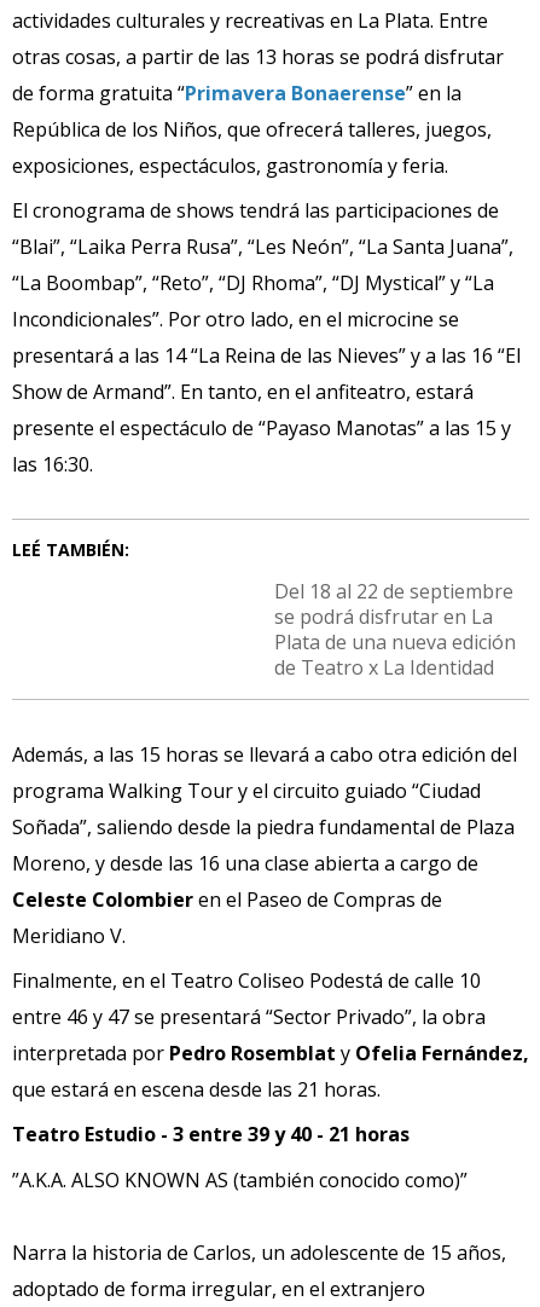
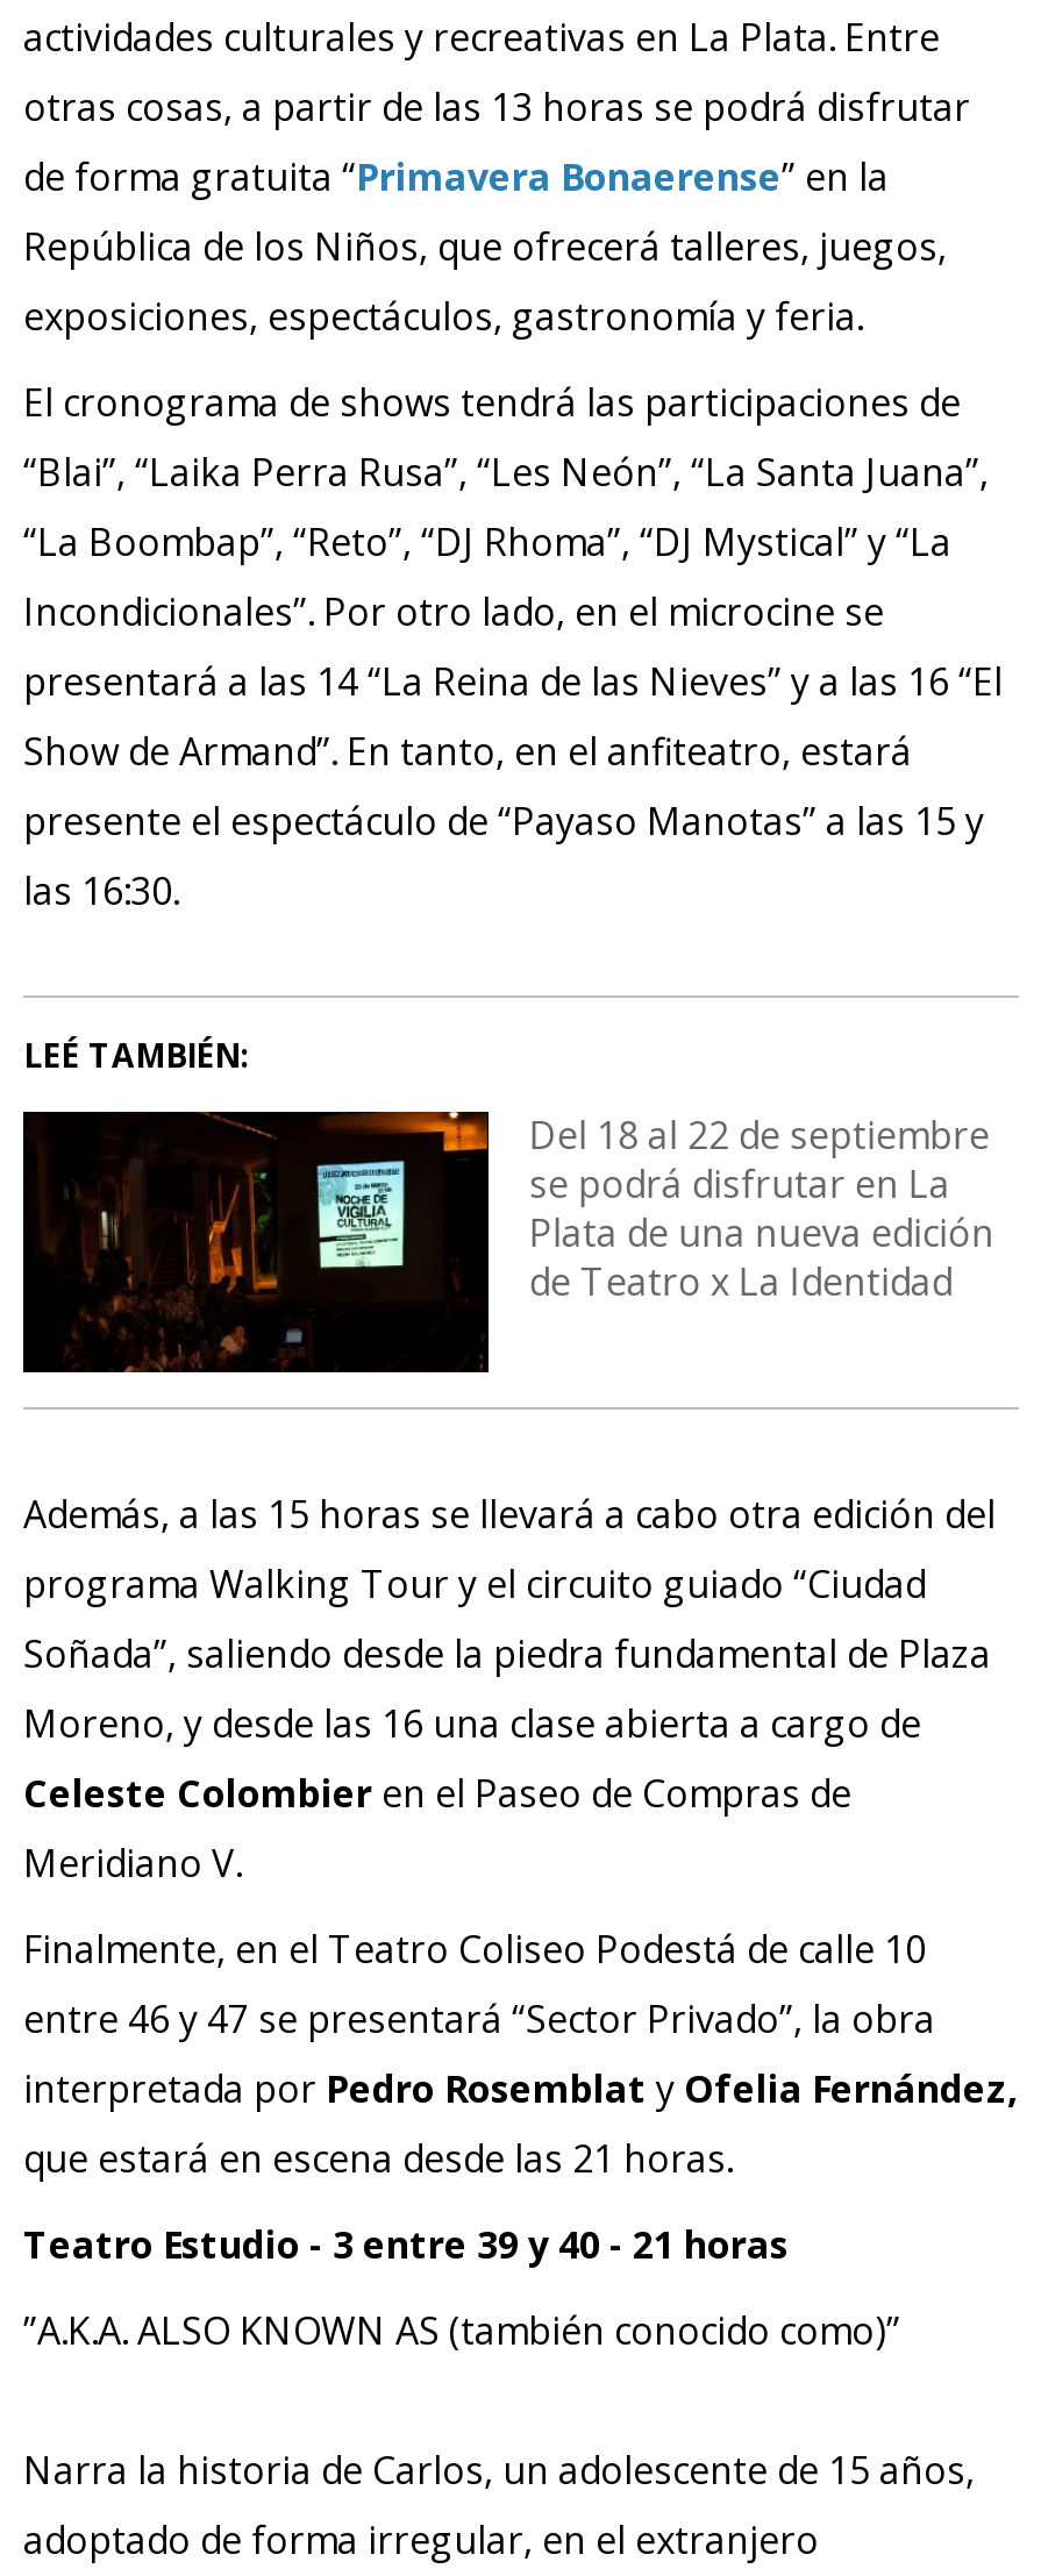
none -> [21,1109,491,1375] [image]

